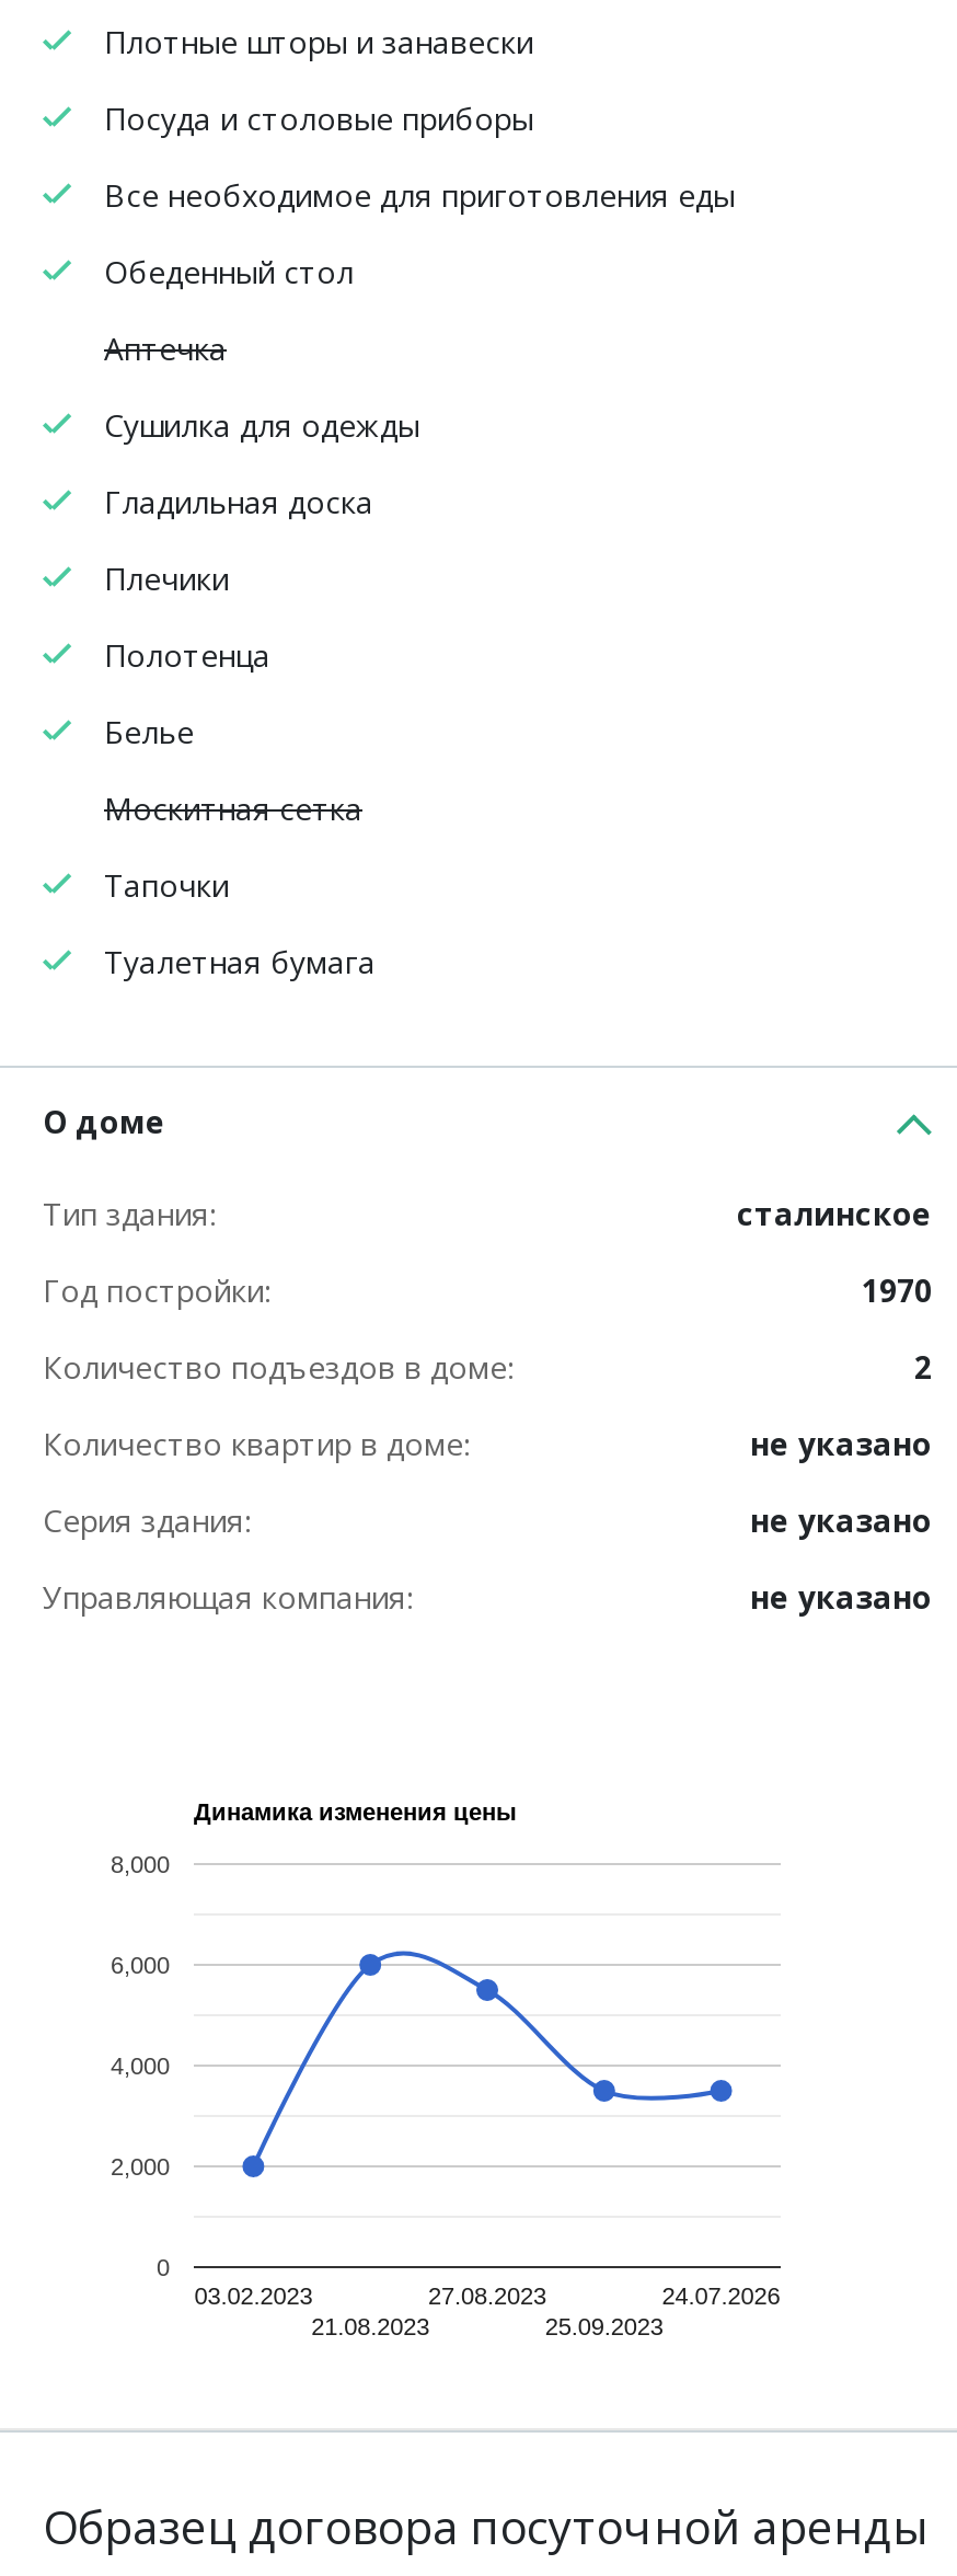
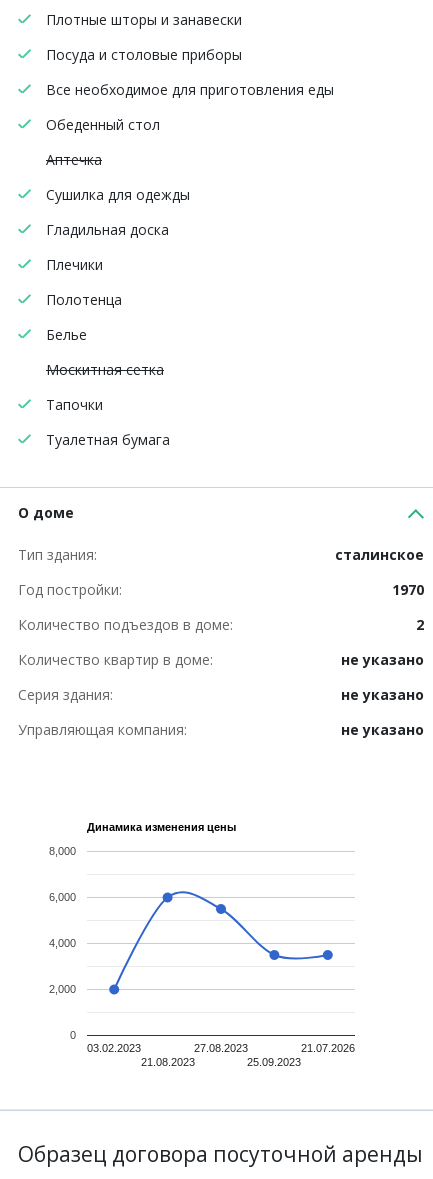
[662,2282,780,2310] 24.07.2026 -> [301,1042,355,1054] 21.07.2026

